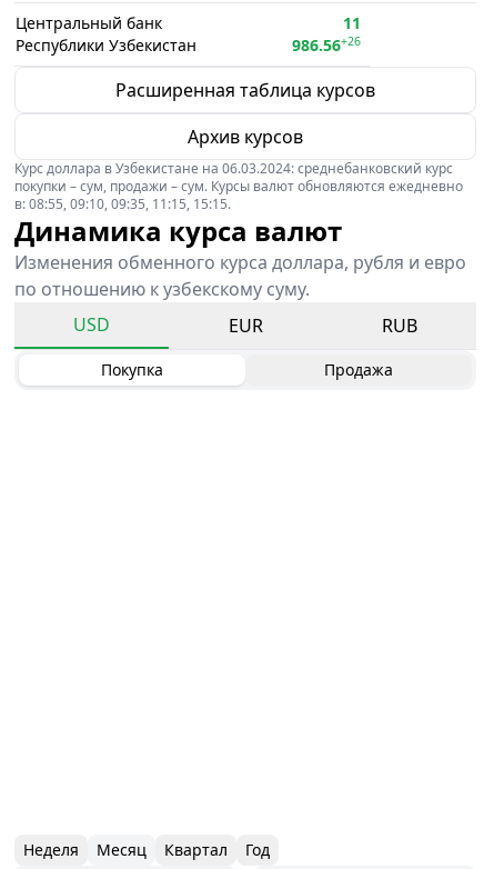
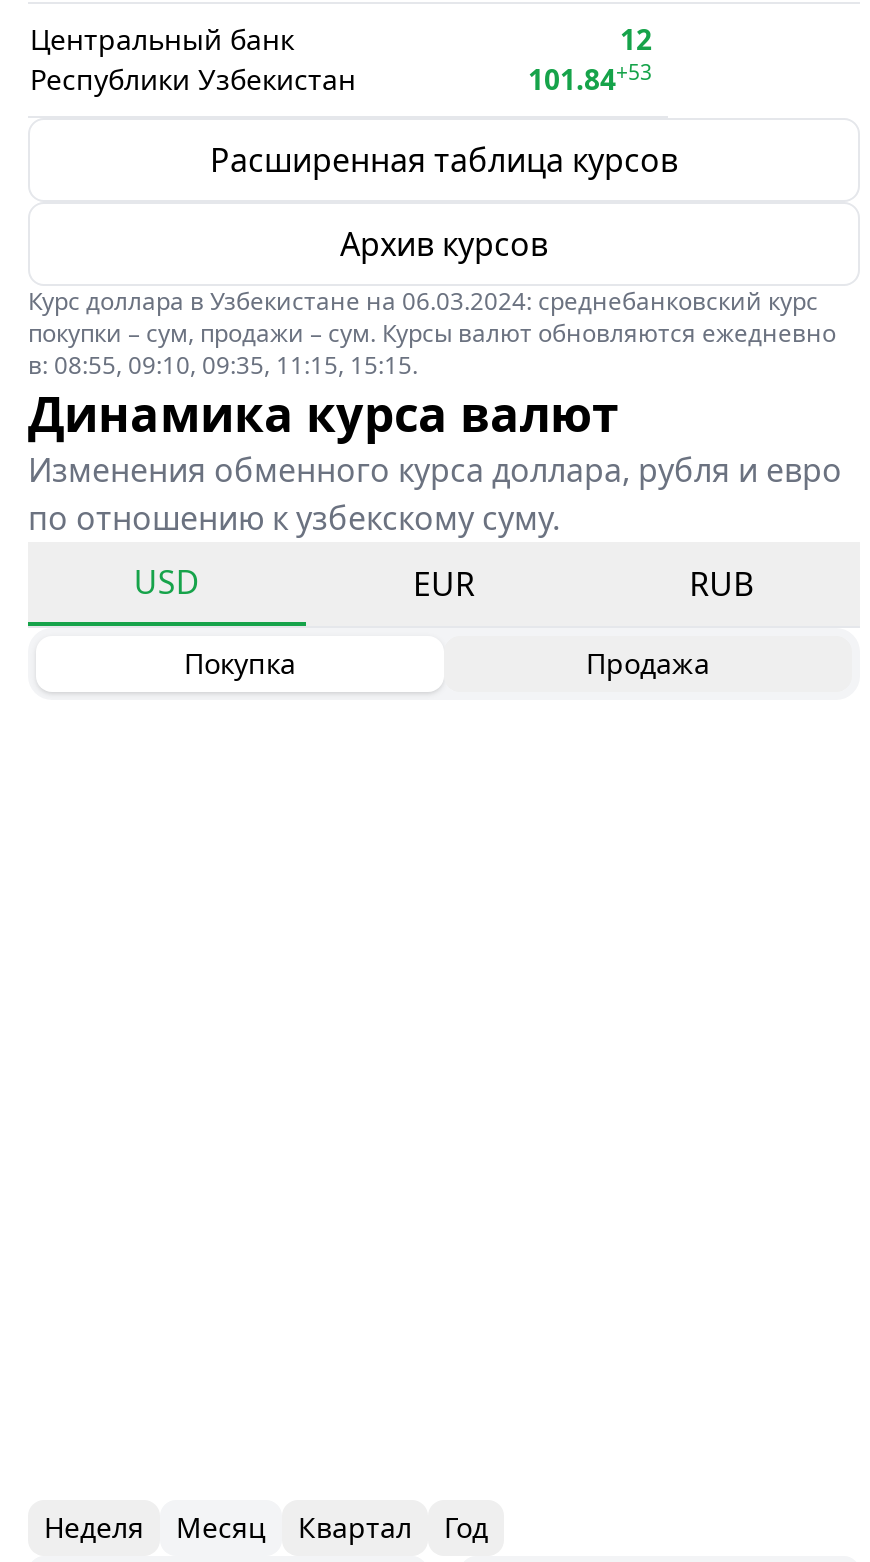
[343,12,361,33] 11 -> [620,20,652,58] 12
[292,33,361,56] 986.56+26 -> [528,58,652,98] 101.84+53

